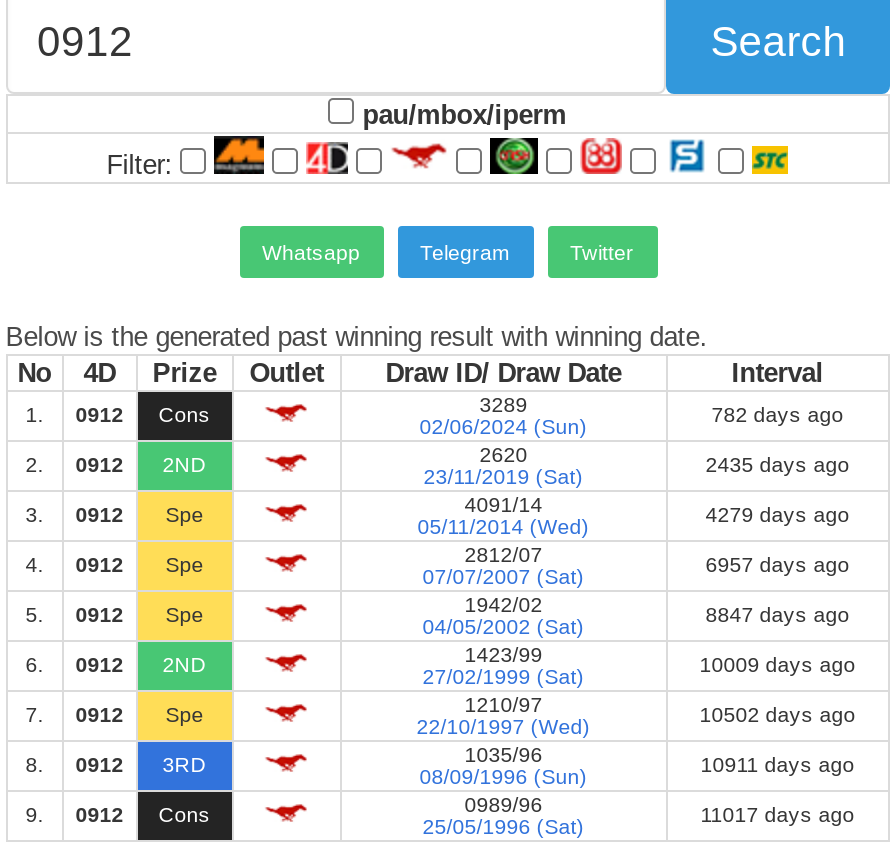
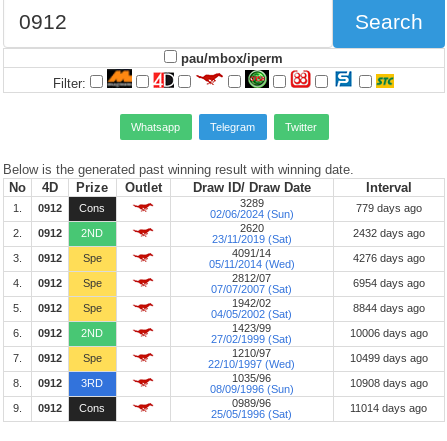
[712,401,844,425] 782 days ago -> [356,201,422,213] 779 days ago
[706,451,850,475] 2435 days ago -> [353,226,425,238] 2432 days ago
[706,501,850,525] 4279 days ago -> [353,251,425,263] 4276 days ago
[706,551,850,575] 6957 days ago -> [353,276,425,288] 6954 days ago
[706,601,850,625] 8847 days ago -> [353,301,425,313] 8844 days ago
[700,651,856,675] 10009 days ago -> [350,326,428,338] 10006 days ago
[700,701,856,725] 10502 days ago -> [350,351,428,363] 10499 days ago
[701,751,855,775] 10911 days ago -> [350,376,428,388] 10908 days ago
[701,801,855,825] 11017 days ago -> [350,401,427,413] 11014 days ago

